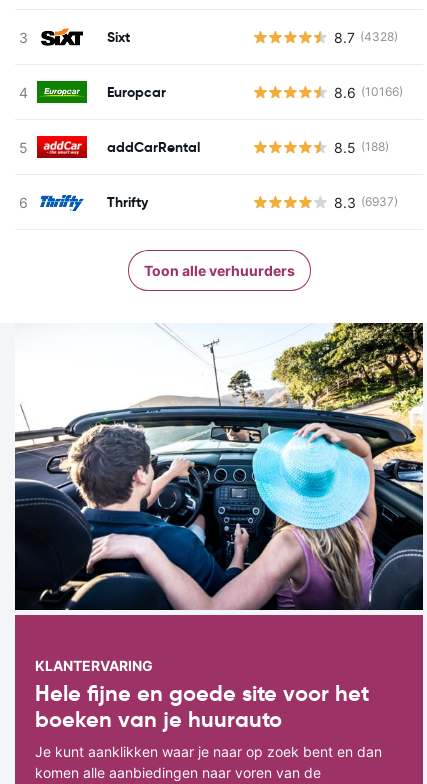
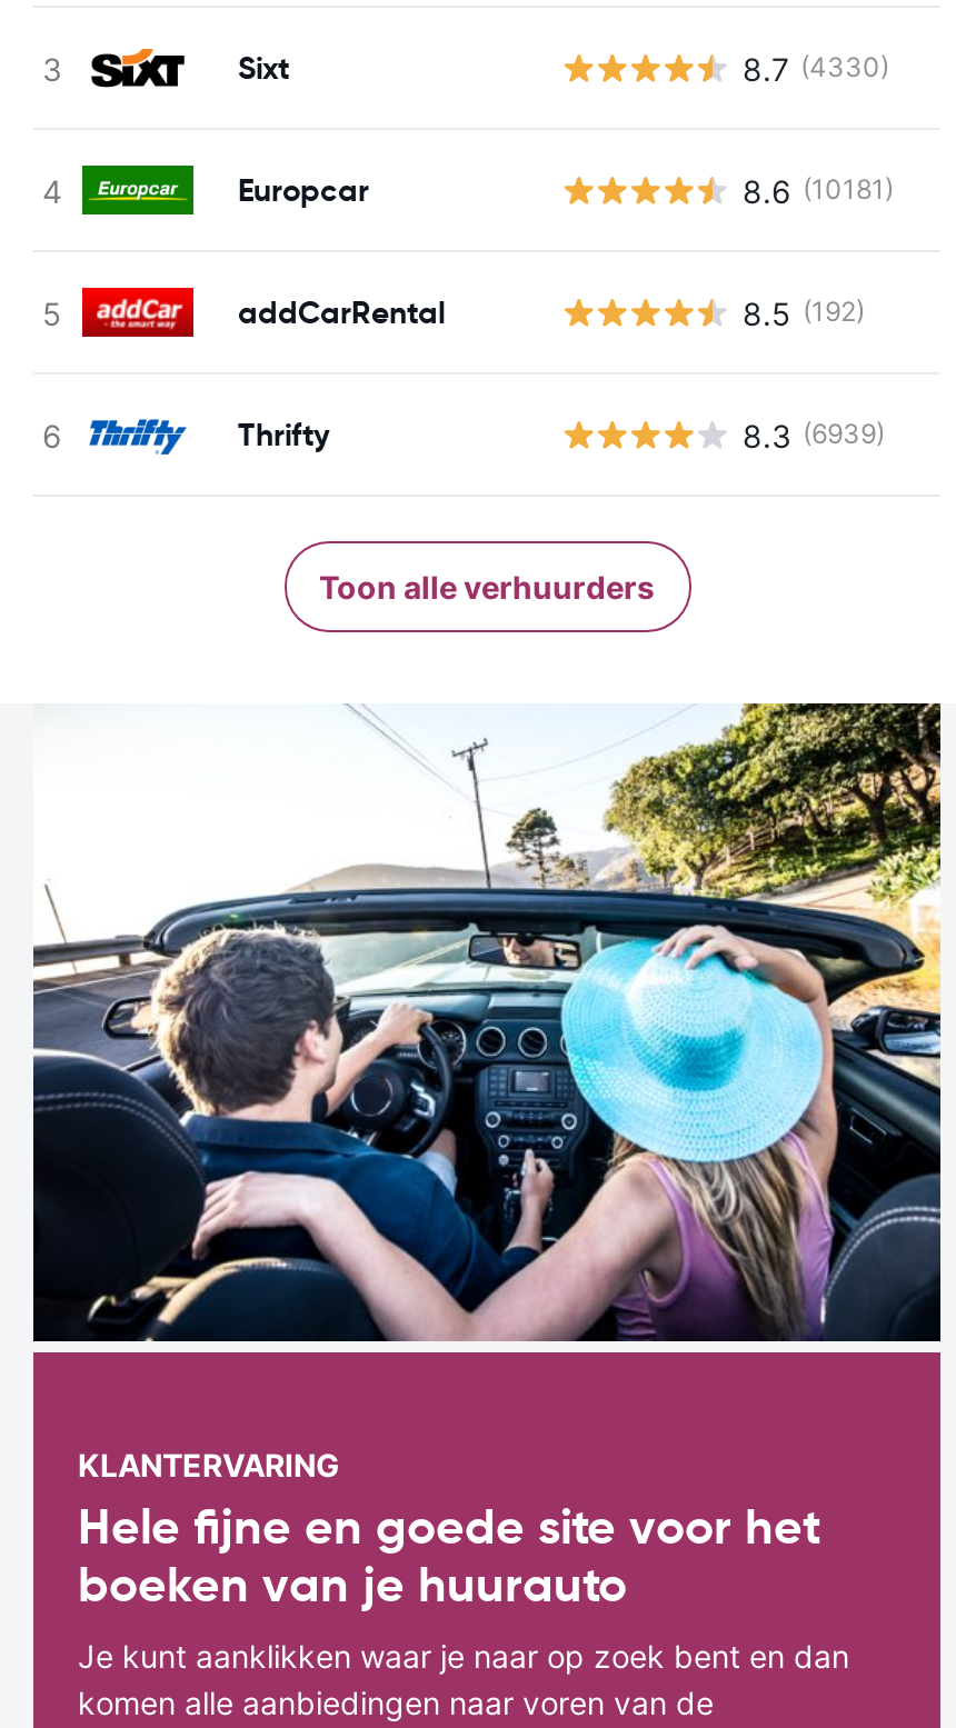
[334,28,398,45] 8.7 (4328) -> [743,49,889,87] 8.7 (4330)
[334,83,403,100] 8.6 (10166) -> [743,171,894,209] 8.6 (10181)
[334,138,389,155] 8.5 (188) -> [743,293,865,331] 8.5 (192)
[334,193,398,210] 8.3 (6937) -> [743,416,885,453] 8.3 (6939)

